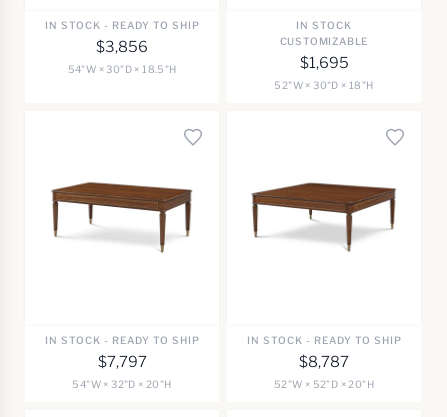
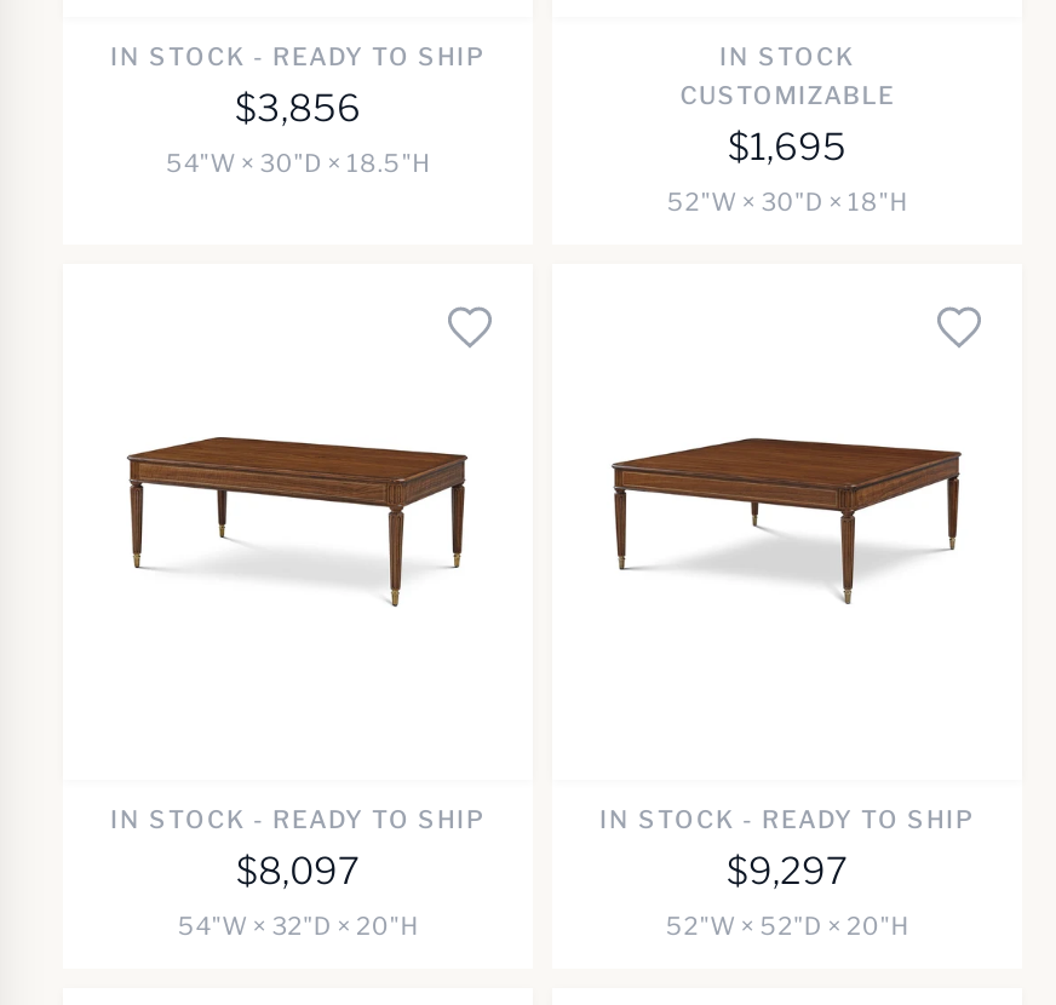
[97,353,146,371] $7,797 -> [236,851,360,894] $8,097
[299,353,349,371] $8,787 -> [727,851,848,894] $9,297

